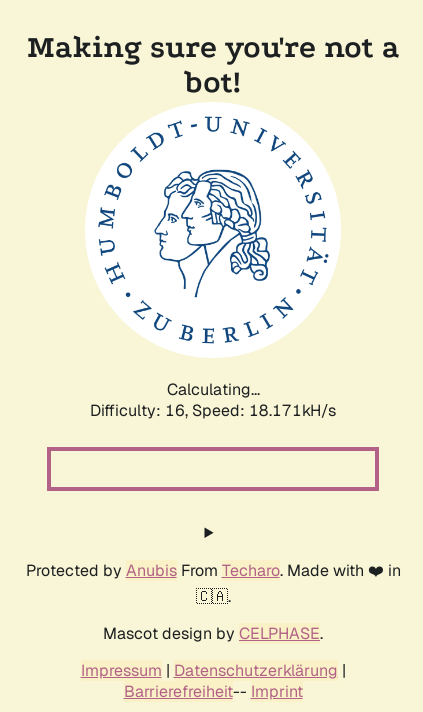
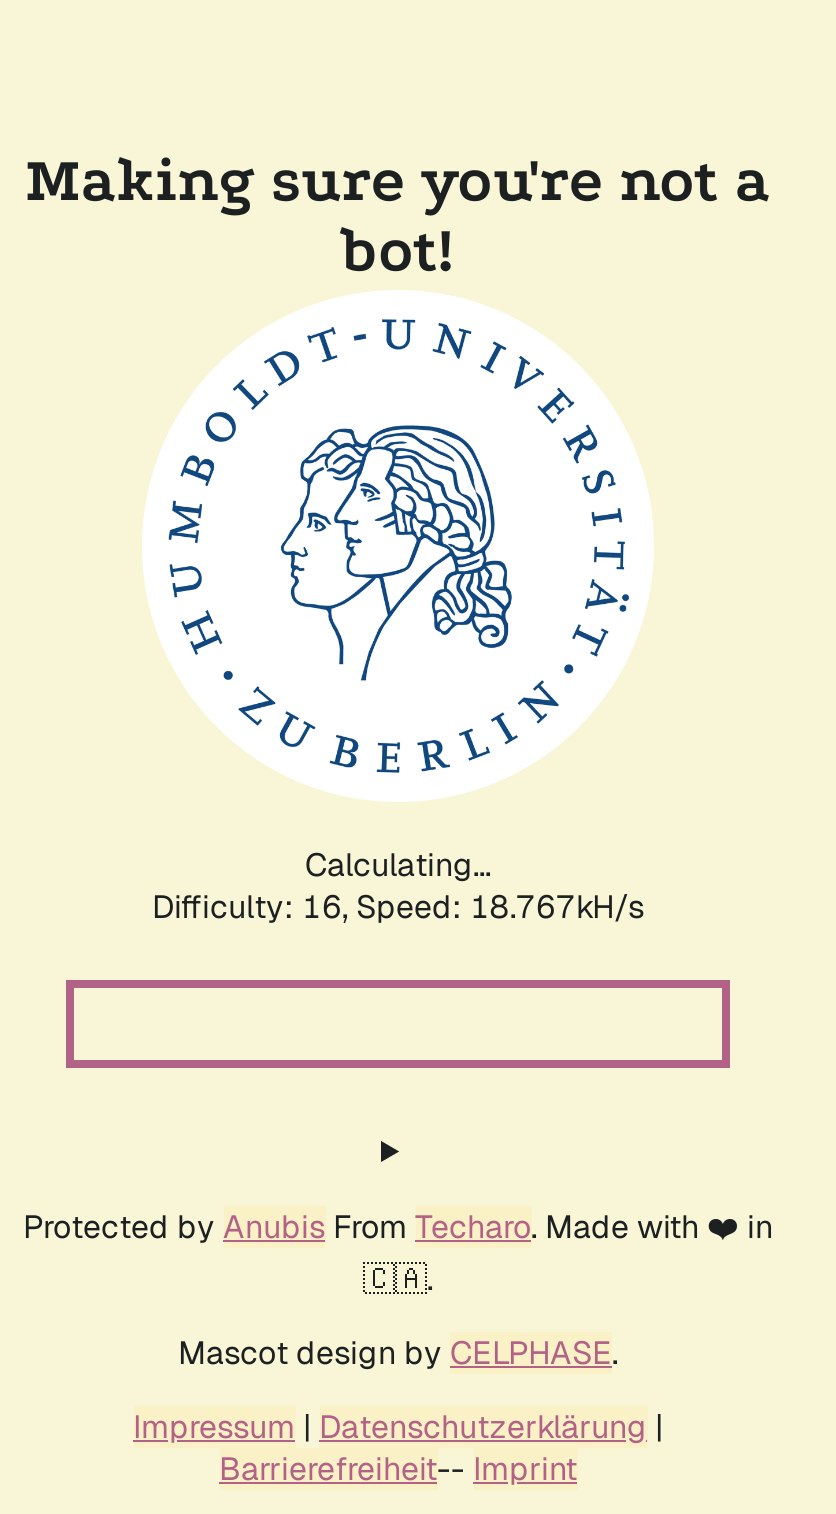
[90,400,336,421] Difficulty: 16, Speed: 18.171kH/s -> [152,886,644,928] Difficulty: 16, Speed: 18.767kH/s

